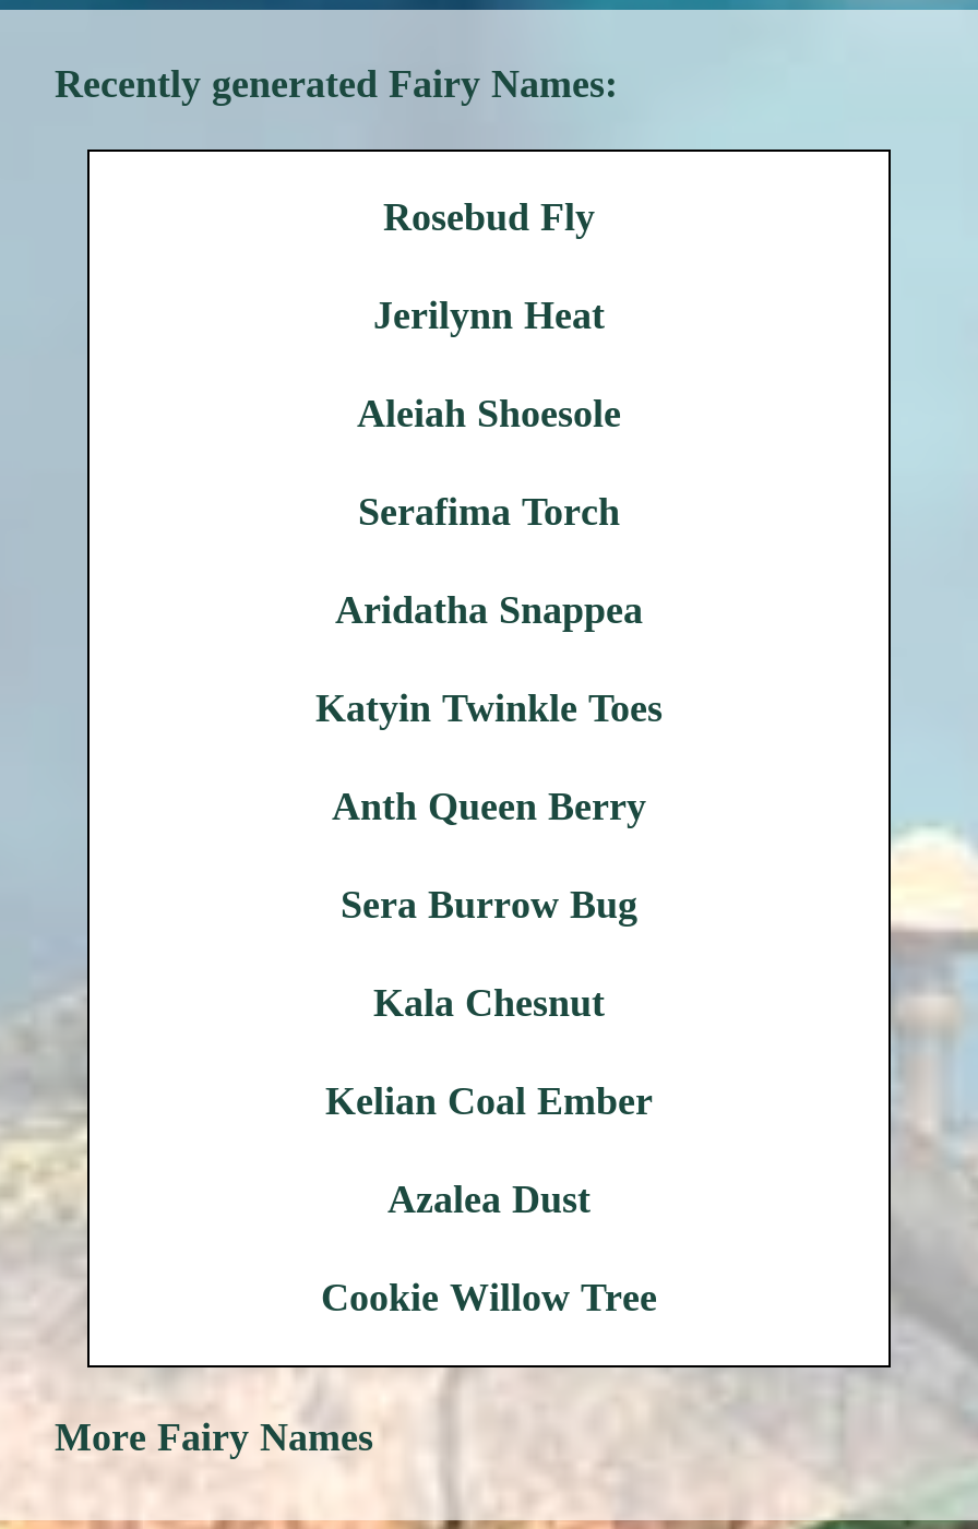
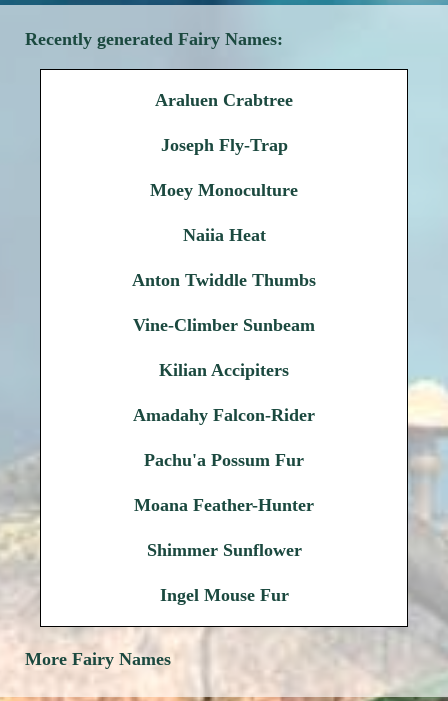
[383,195,595,239] Rosebud Fly -> [155,90,293,110] Araluen Crabtree
[373,294,605,337] Jerilynn Heat -> [160,135,287,155] Joseph Fly-Trap
[357,392,621,435] Aleiah Shoesole -> [150,180,298,200] Moey Monoculture
[358,490,620,534] Serafima Torch -> [182,225,265,245] Naiia Heat
[335,588,643,632] Aridatha Snappea -> [132,270,316,290] Anton Twiddle Thumbs
[315,686,663,730] Katyin Twinkle Toes -> [133,315,315,335] Vine-Climber Sunbeam
[332,785,646,828] Anth Queen Berry -> [159,360,289,380] Kilian Accipiters
[341,883,637,927] Sera Burrow Bug -> [133,405,315,425] Amadahy Falcon-Rider
[373,981,605,1025] Kala Chesnut -> [144,450,304,470] Pachu'a Possum Fur
[325,1079,653,1123] Kelian Coal Ember -> [134,495,314,515] Moana Feather-Hunter
[387,1178,591,1221] Azalea Dust -> [146,540,301,560] Shimmer Sunflower
[321,1276,657,1319] Cookie Willow Tree -> [159,585,288,605] Ingel Mouse Fur

